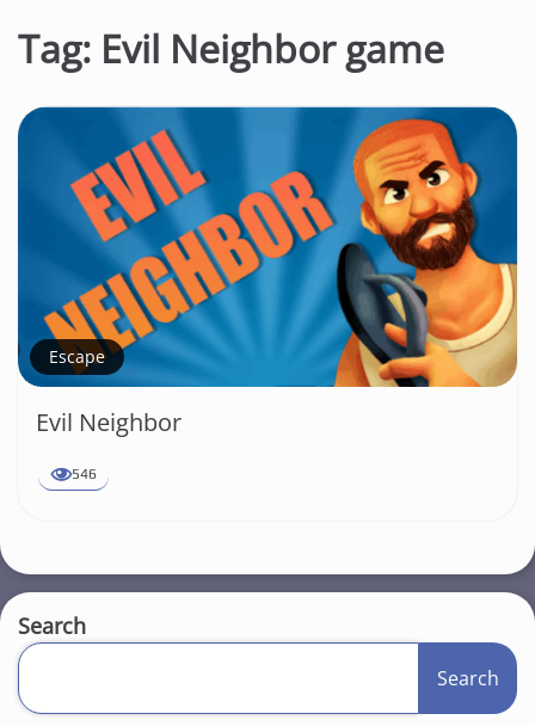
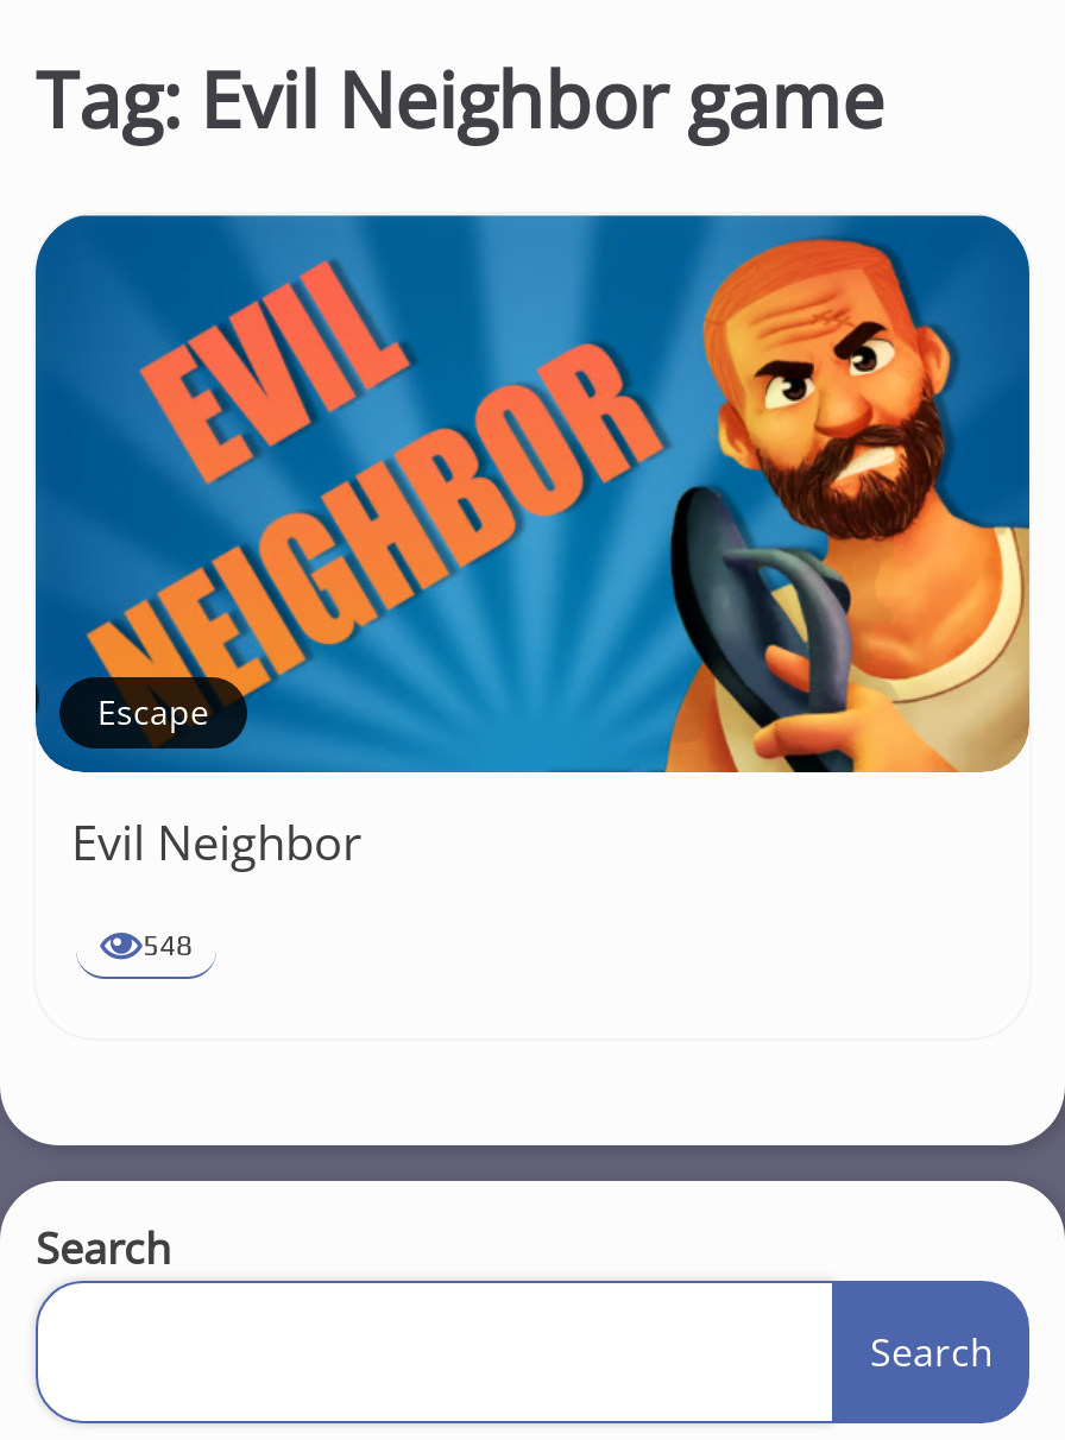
[72,466,97,482] 546 -> [143,929,193,962] 548

